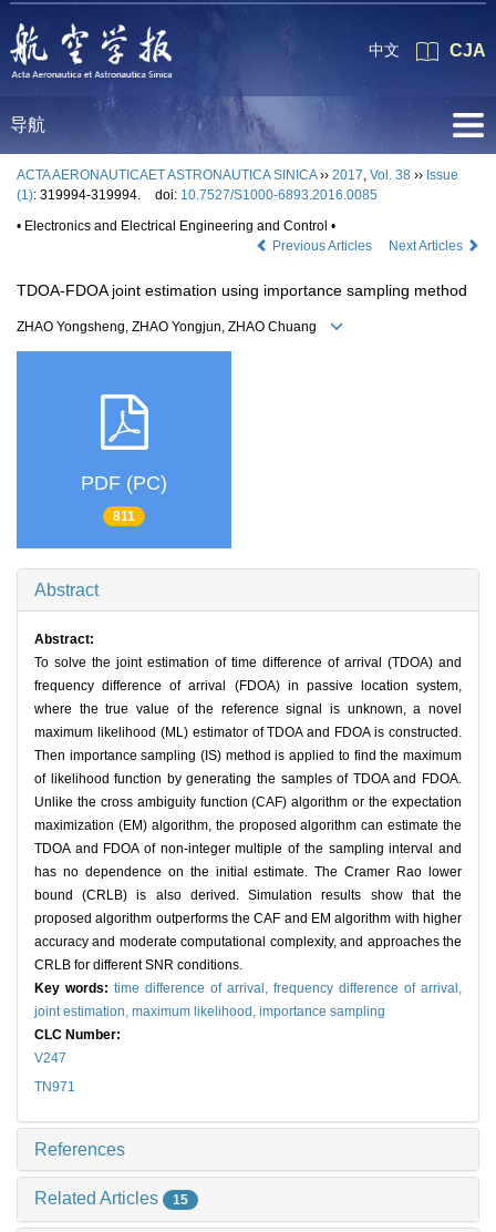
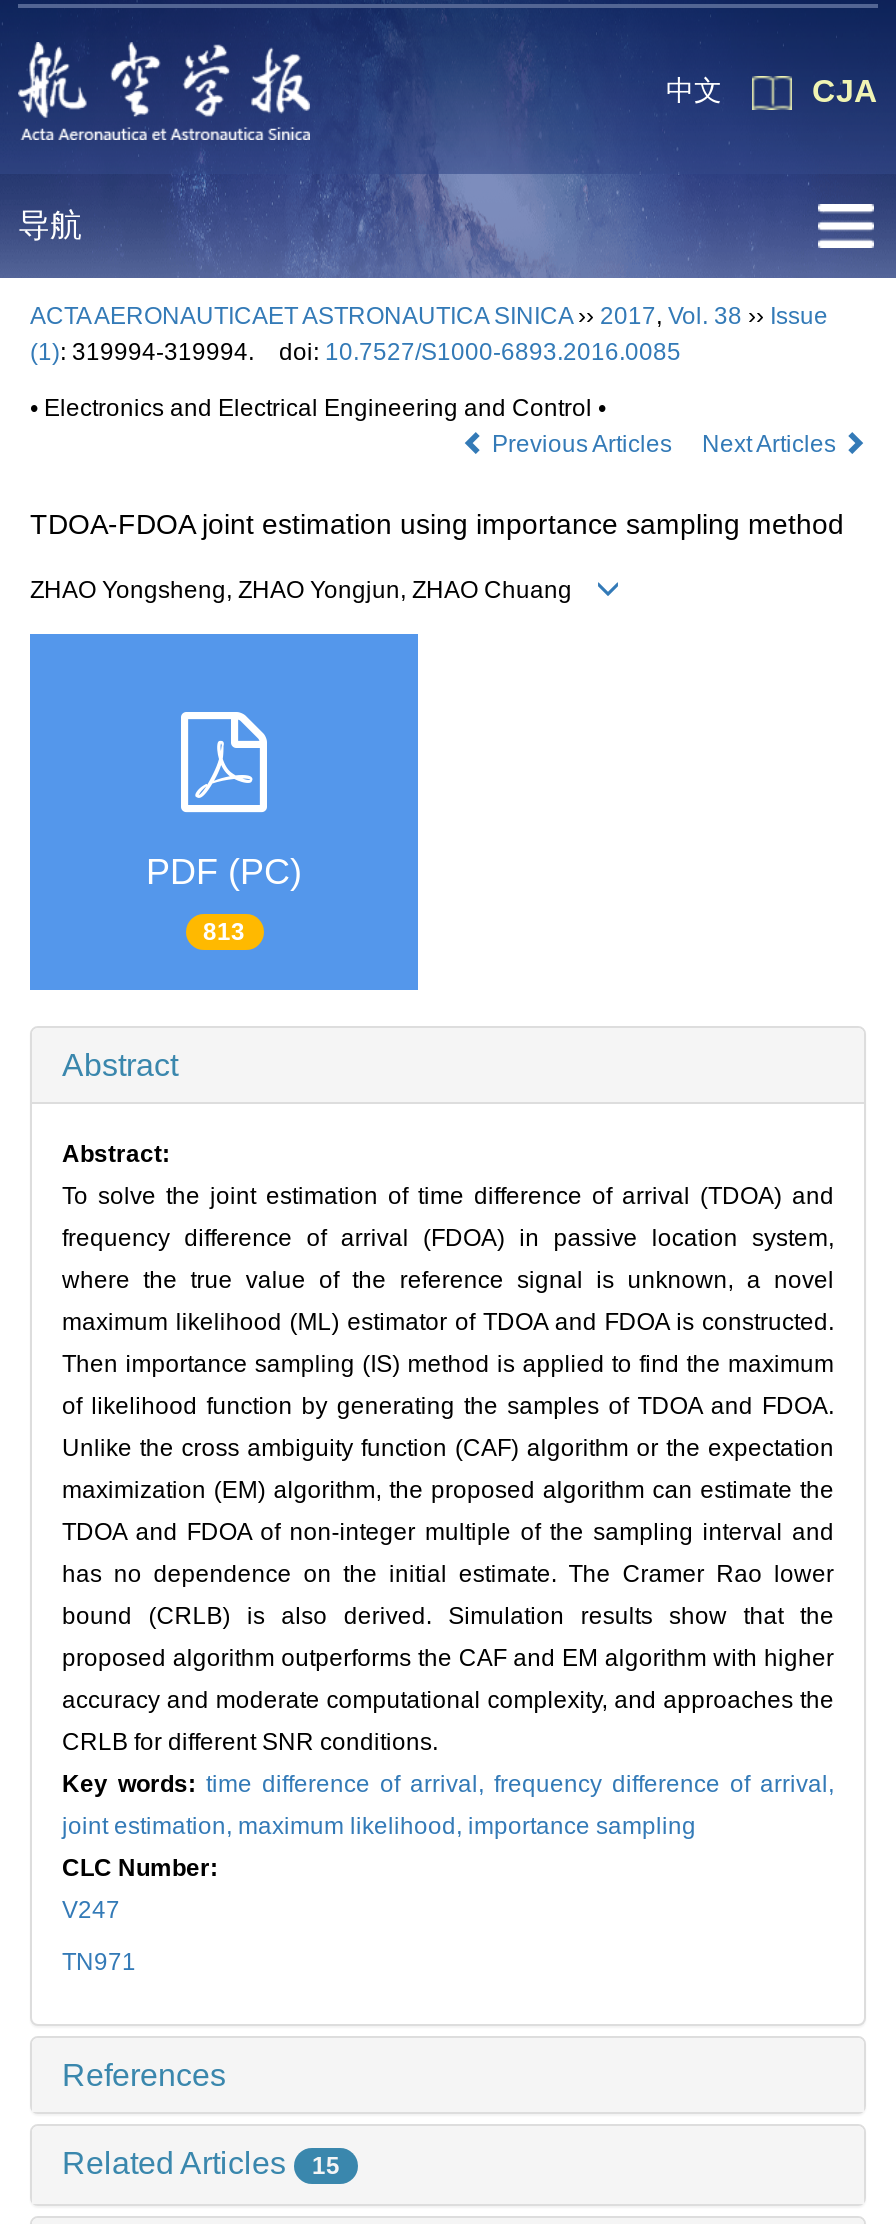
[113,508,135,524] 811 -> [203,917,245,945] 813

